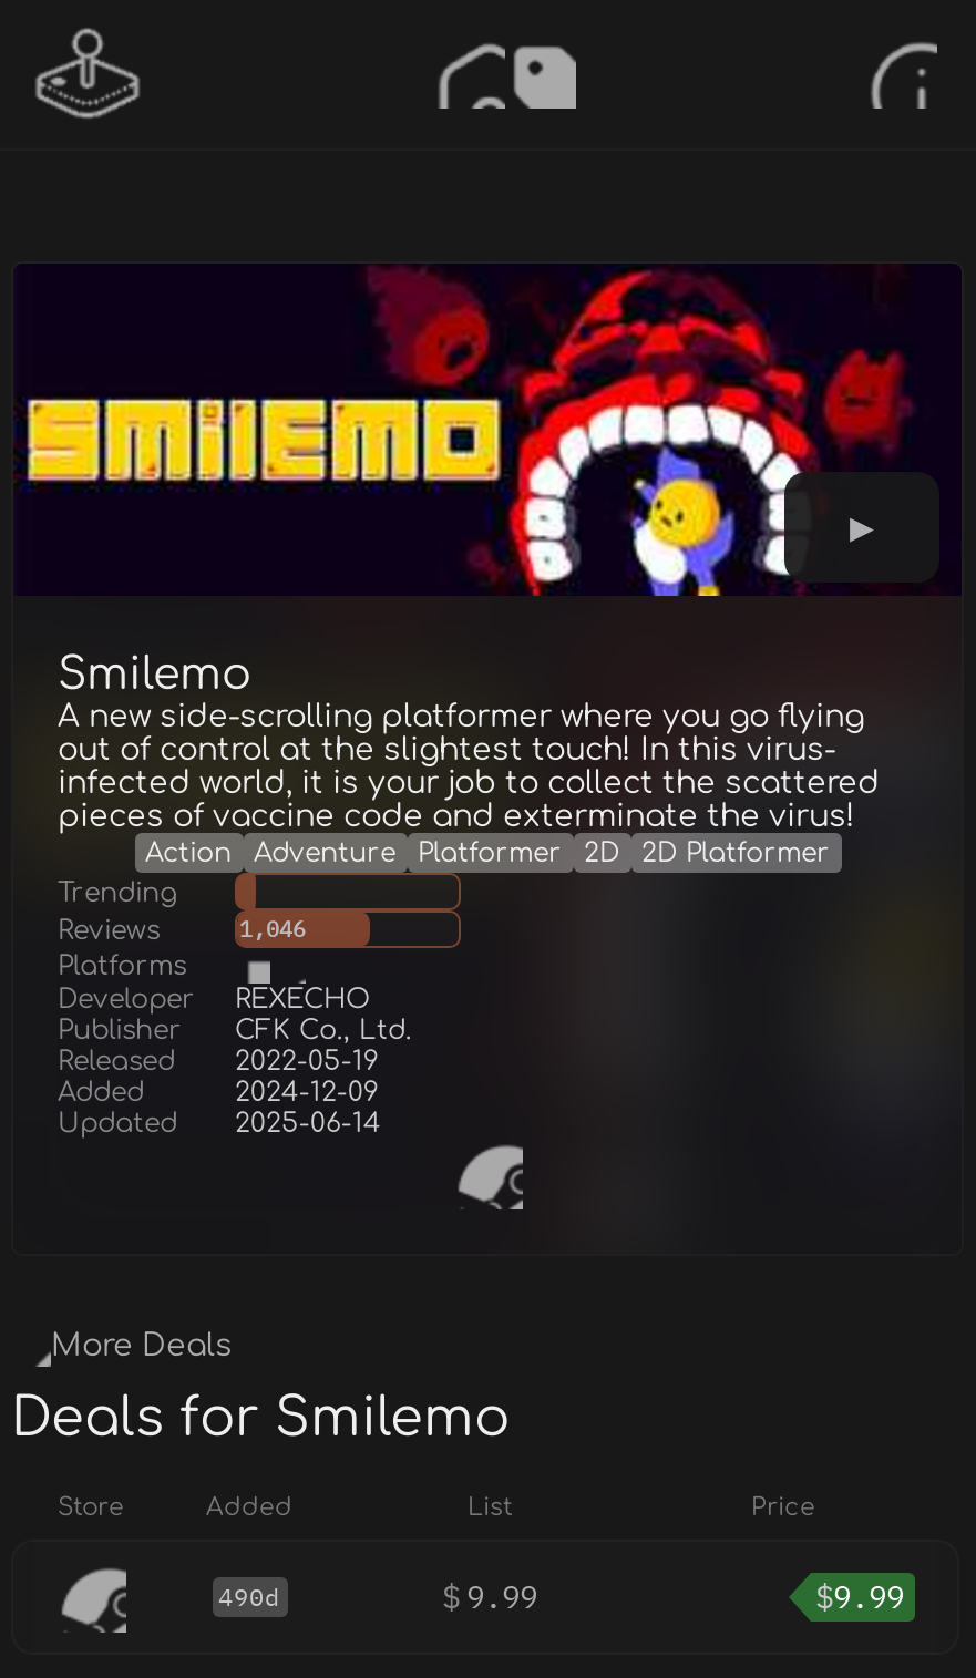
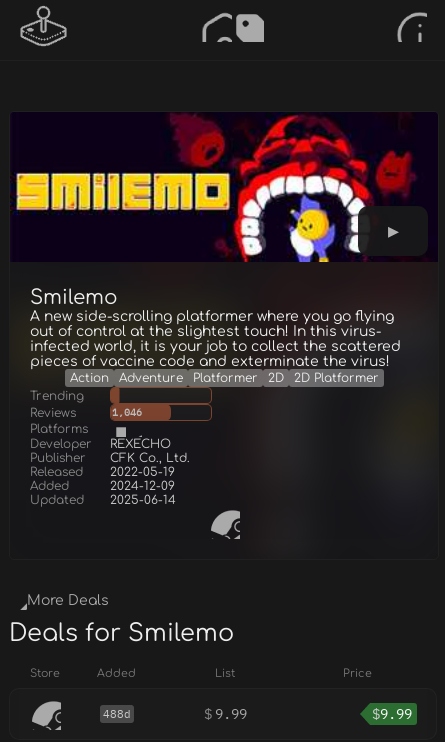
[218,1582,280,1613] 490d -> [102,707,130,721] 488d

